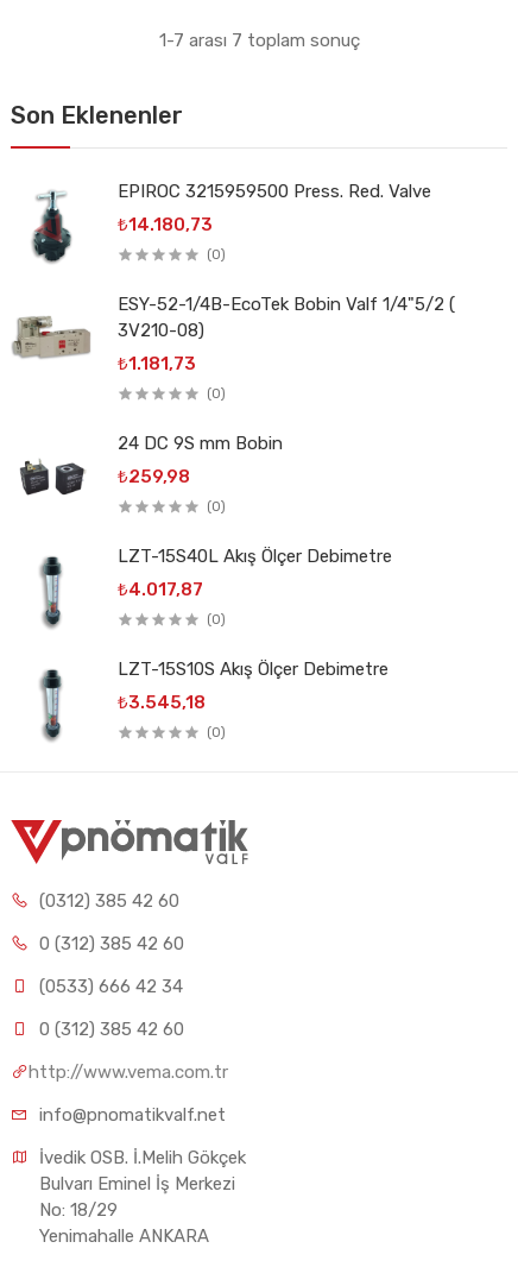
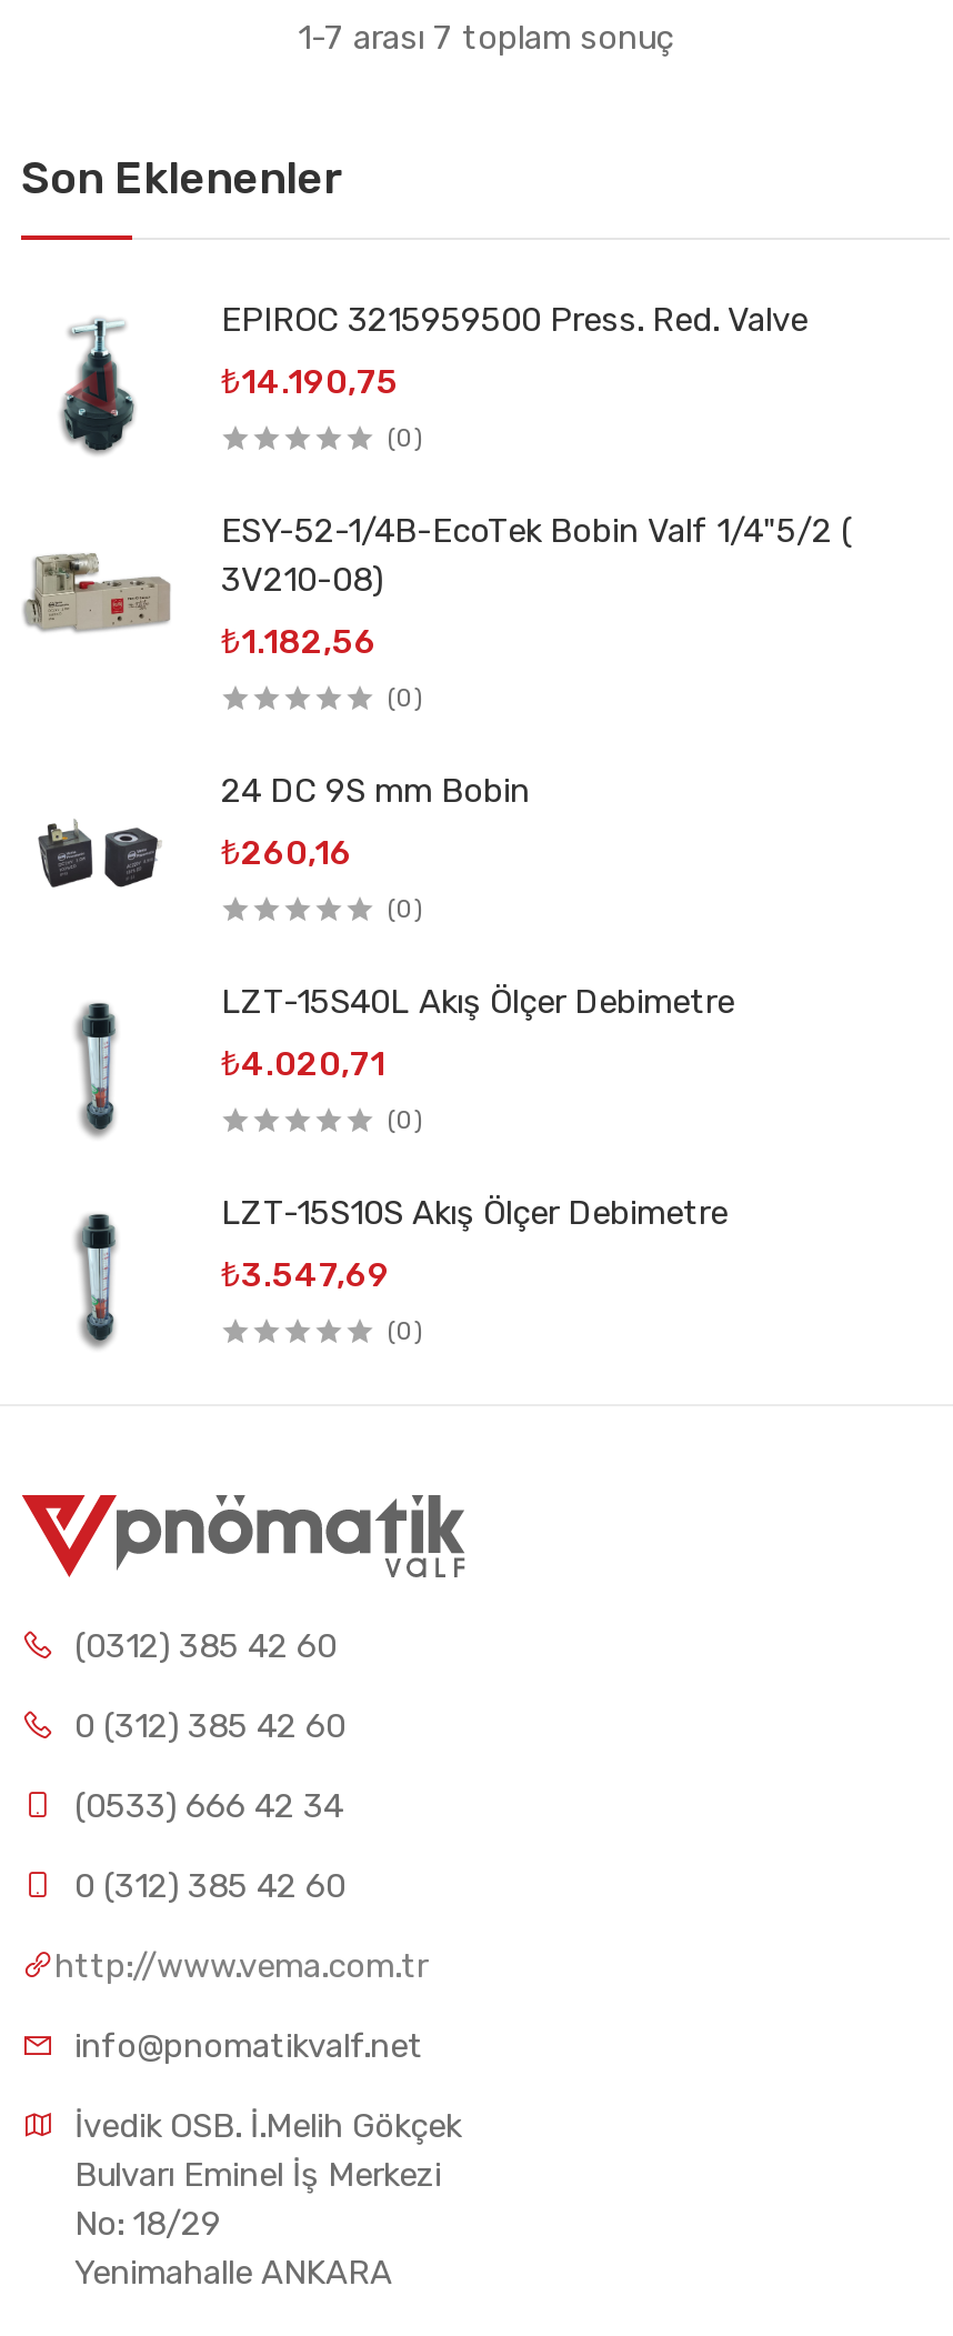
[118,214,213,236] ₺14.180,73 -> [221,363,399,403] ₺14.190,75
[118,353,196,375] ₺1.181,73 -> [221,622,377,662] ₺1.182,56
[118,466,190,488] ₺259,98 -> [221,834,352,874] ₺260,16
[118,579,203,600] ₺4.017,87 -> [221,1045,385,1085] ₺4.020,71
[118,692,206,713] ₺3.545,18 -> [221,1256,390,1296] ₺3.547,69

